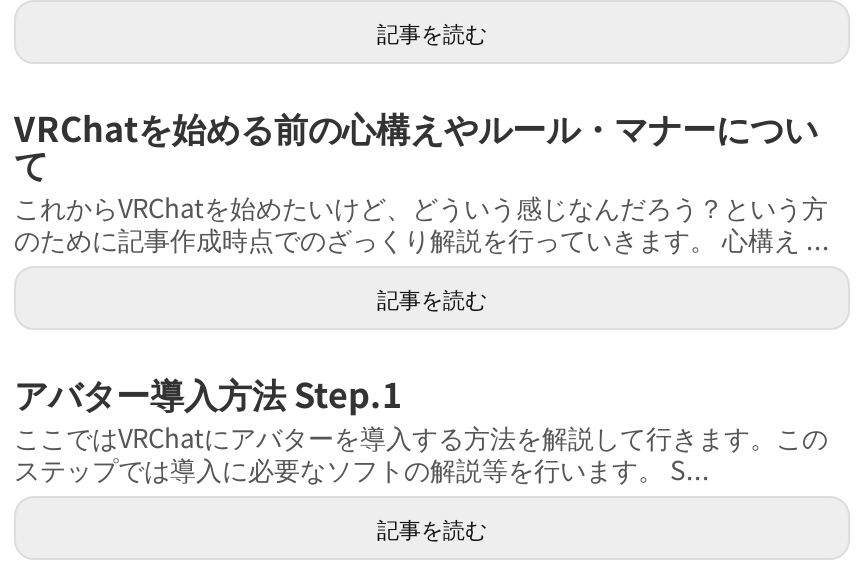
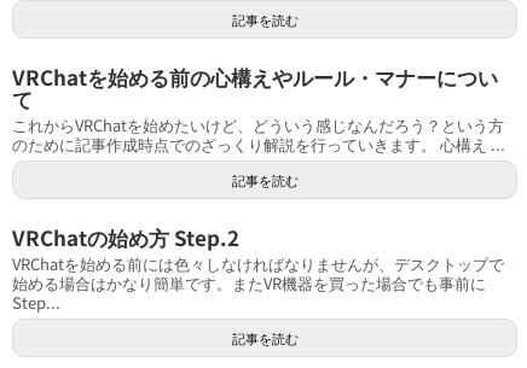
[14,369,828,489] アバター導入方法 Step.1 | ここではVRChatにアバターを導入する方法を解説して行きます。この | ステップでは導入に必要なソフトの解説等を行います。 S... -> [12,223,504,314] VRChatの始め方 Step.2 | VRChatを始める前には色々しなければなりませんが、デスクトップで | 始める場合はかなり簡単です。またVR機器を買った場合でも事前に | Step...

